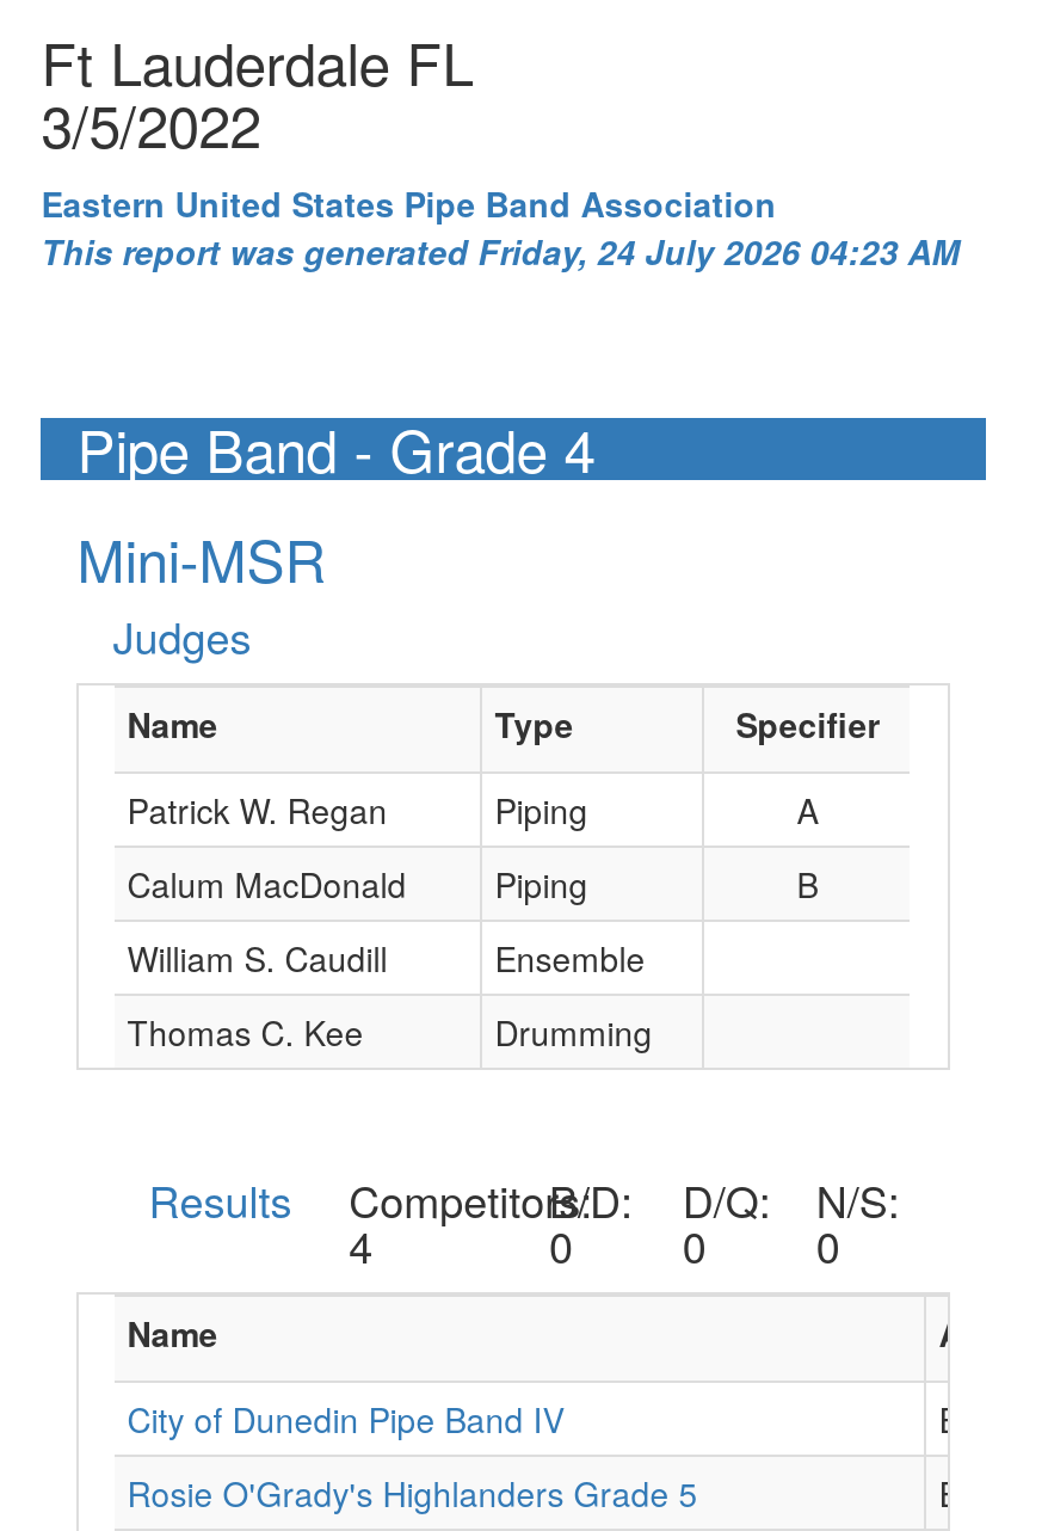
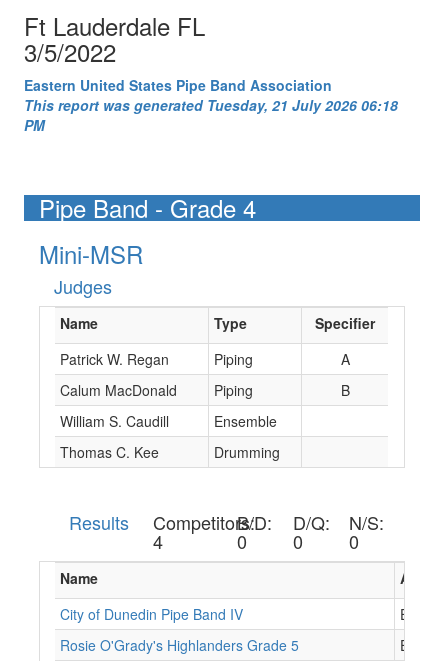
[41,227,960,275] This report was generated Friday, 24 July 2026 04:23 AM -> [24,95,398,135] This report was generated Tuesday, 21 July 2026 06:18 | PM

